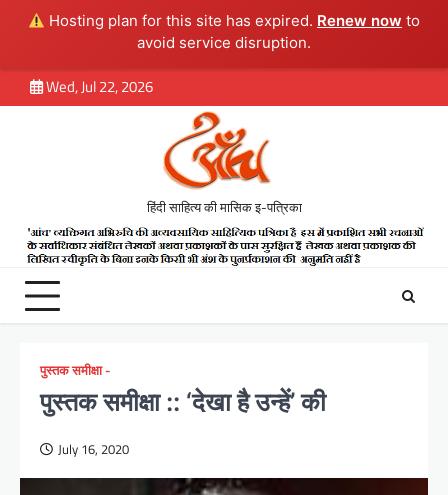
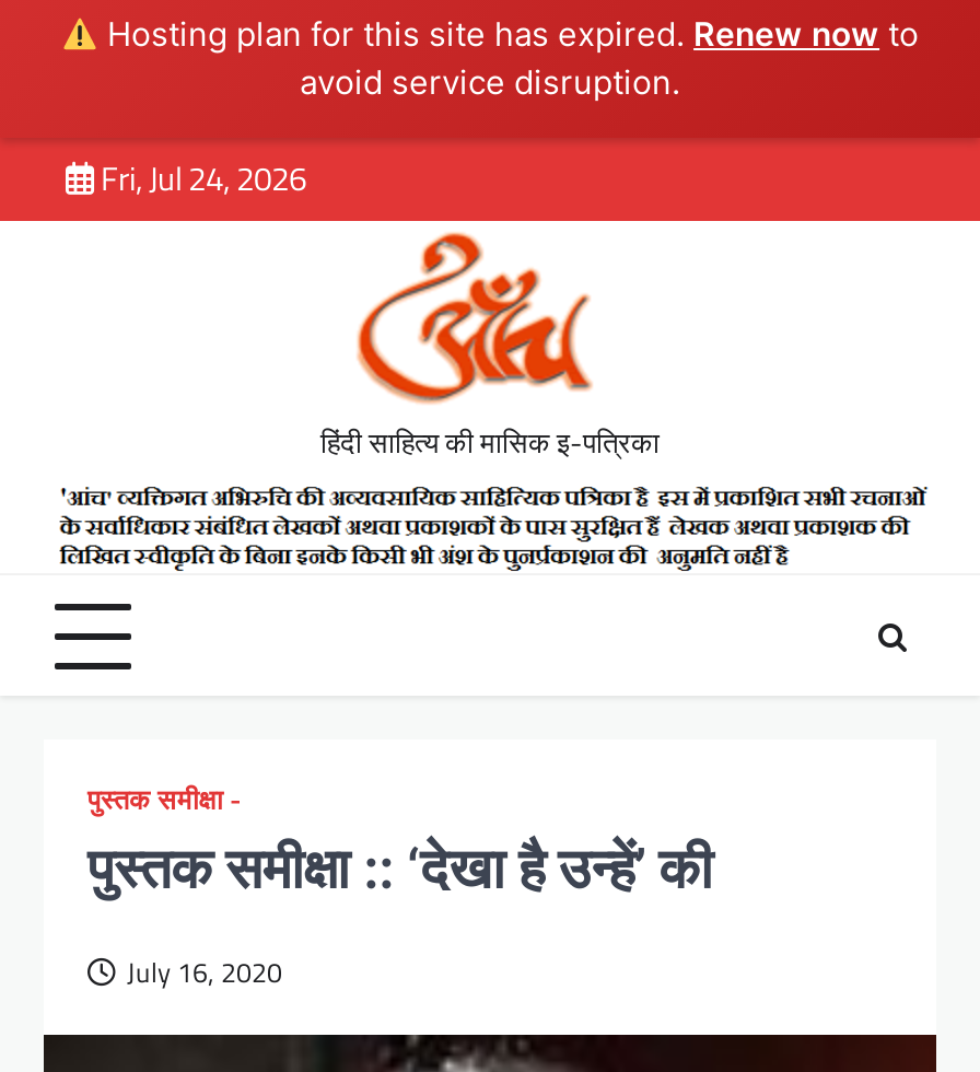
[46,75,153,98] Wed, Jul 22, 2026 -> [101,153,306,203] Fri, Jul 24, 2026

